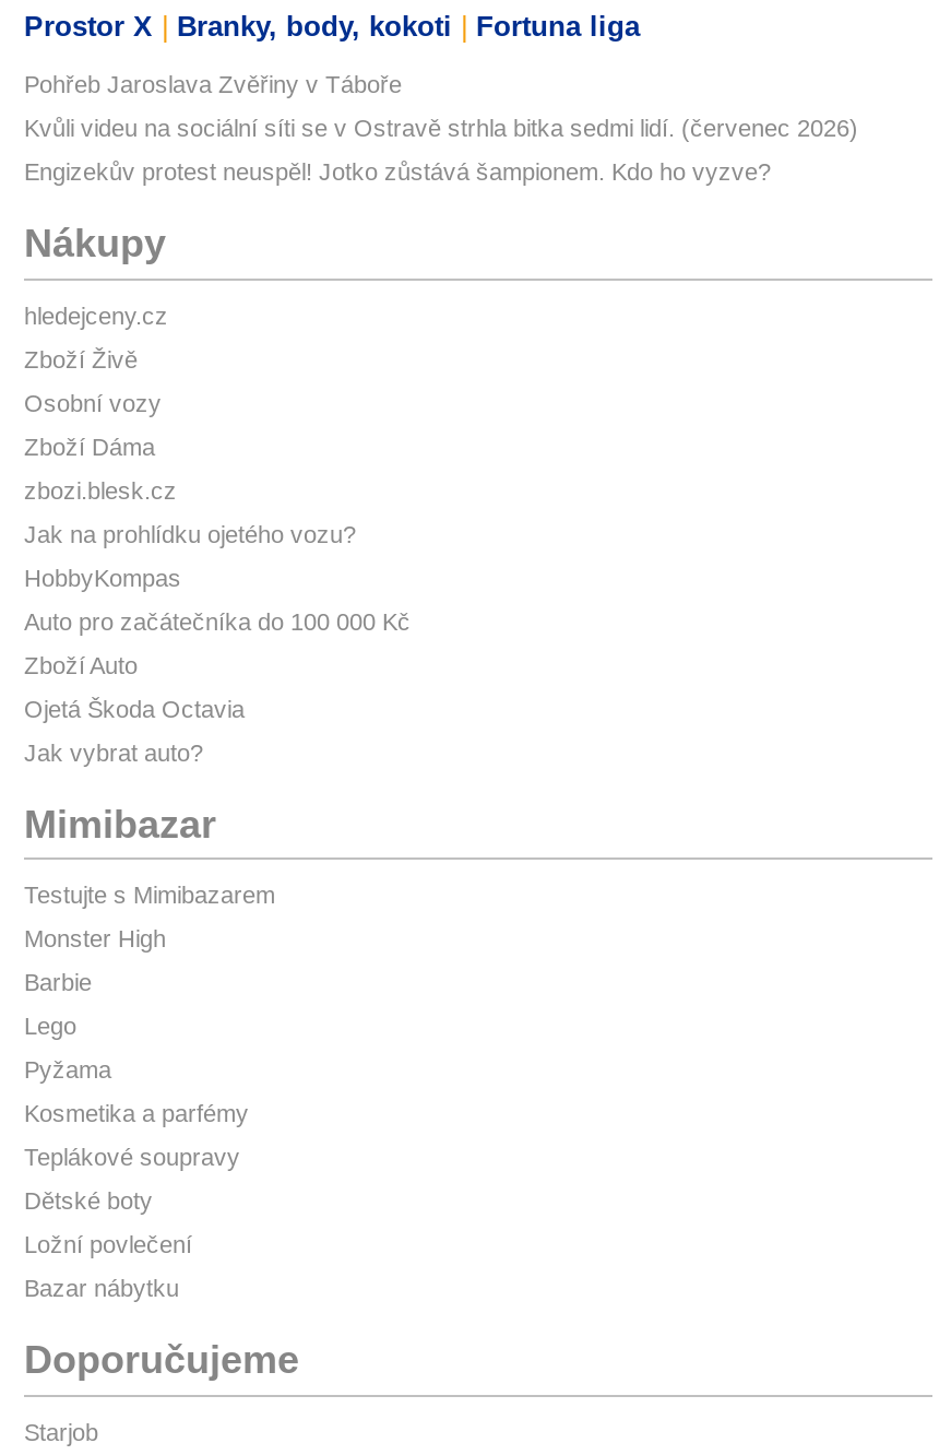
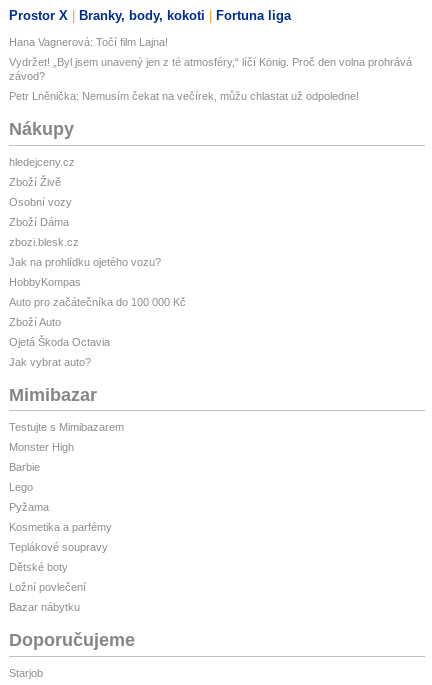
[24,71,402,97] Pohřeb Jaroslava Zvěřiny v Táboře -> [9,36,168,48] Hana Vagnerová: Točí film Lajna!
[24,115,858,141] Kvůli videu na sociální síti se v Ostravě strhla bitka sedmi lidí. (červenec 2026) -> [9,56,412,82] Vydržet! „Byl jsem unavený jen z té atmosféry,“ líčí König. Proč den volna prohrává | závod?
[24,159,771,185] Engizekův protest neuspěl! Jotko zůstává šampionem. Kdo ho vyzve? -> [9,90,359,102] Petr Lněnička: Nemusím čekat na večírek, můžu chlastat už odpoledne!

